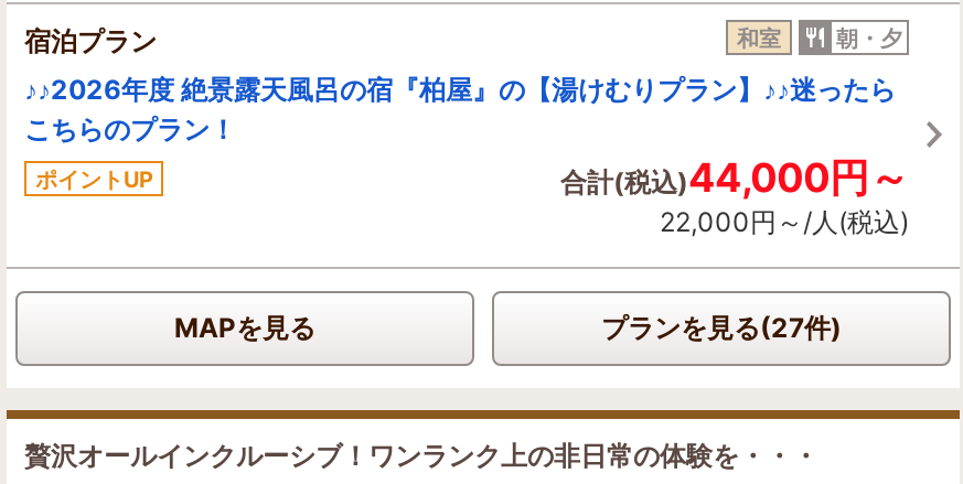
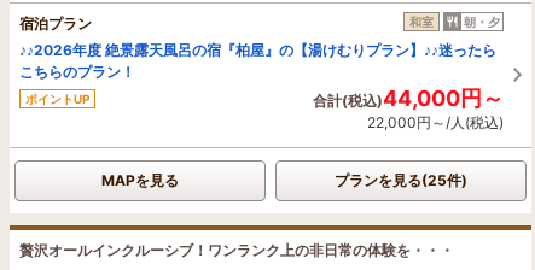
[601,310,842,343] プランを見る(27件) -> [335,171,467,189] プランを見る(25件)

